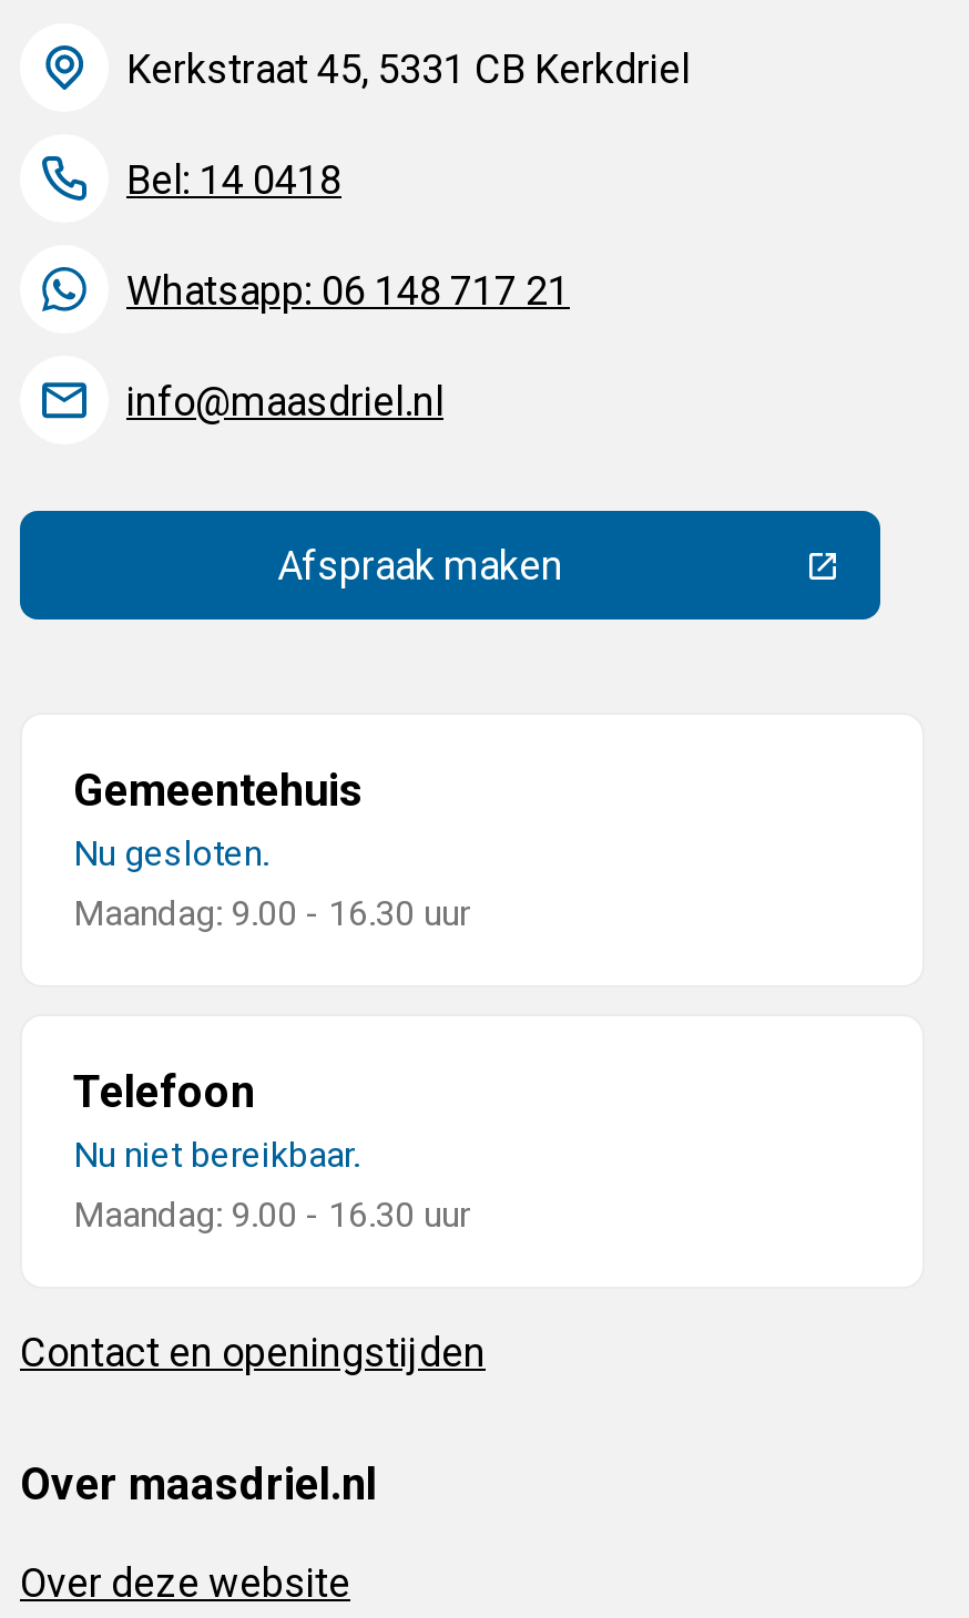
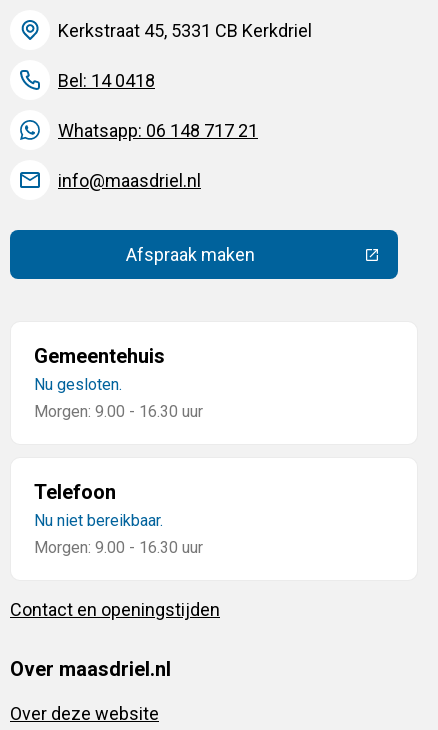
[73,893,470,935] Maandag: 9.00 - 16.30 uur -> [34,402,203,421] Morgen: 9.00 - 16.30 uur
[73,1194,470,1236] Maandag: 9.00 - 16.30 uur -> [34,538,203,557] Morgen: 9.00 - 16.30 uur

